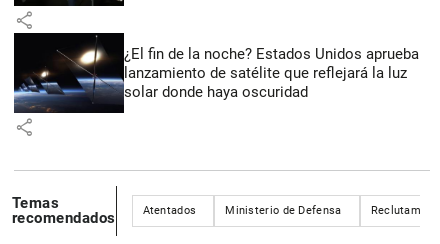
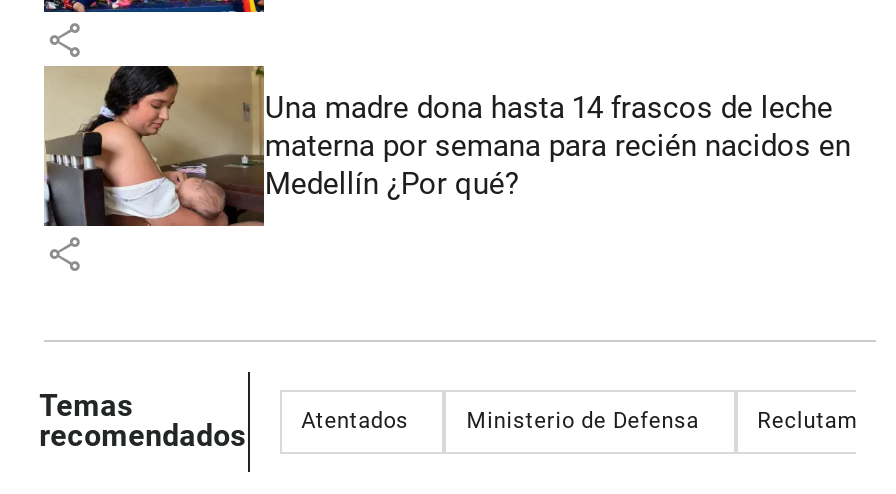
[13,32,419,114] [image] | ¿El fin de la noche? Estados Unidos aprueba | lanzamiento de satélite que reflejará la luz | solar donde haya oscuridad -> [44,64,851,228] [image] | Una madre dona hasta 14 frascos de leche | materna por semana para recién nacidos en | Medellín ¿Por qué?

